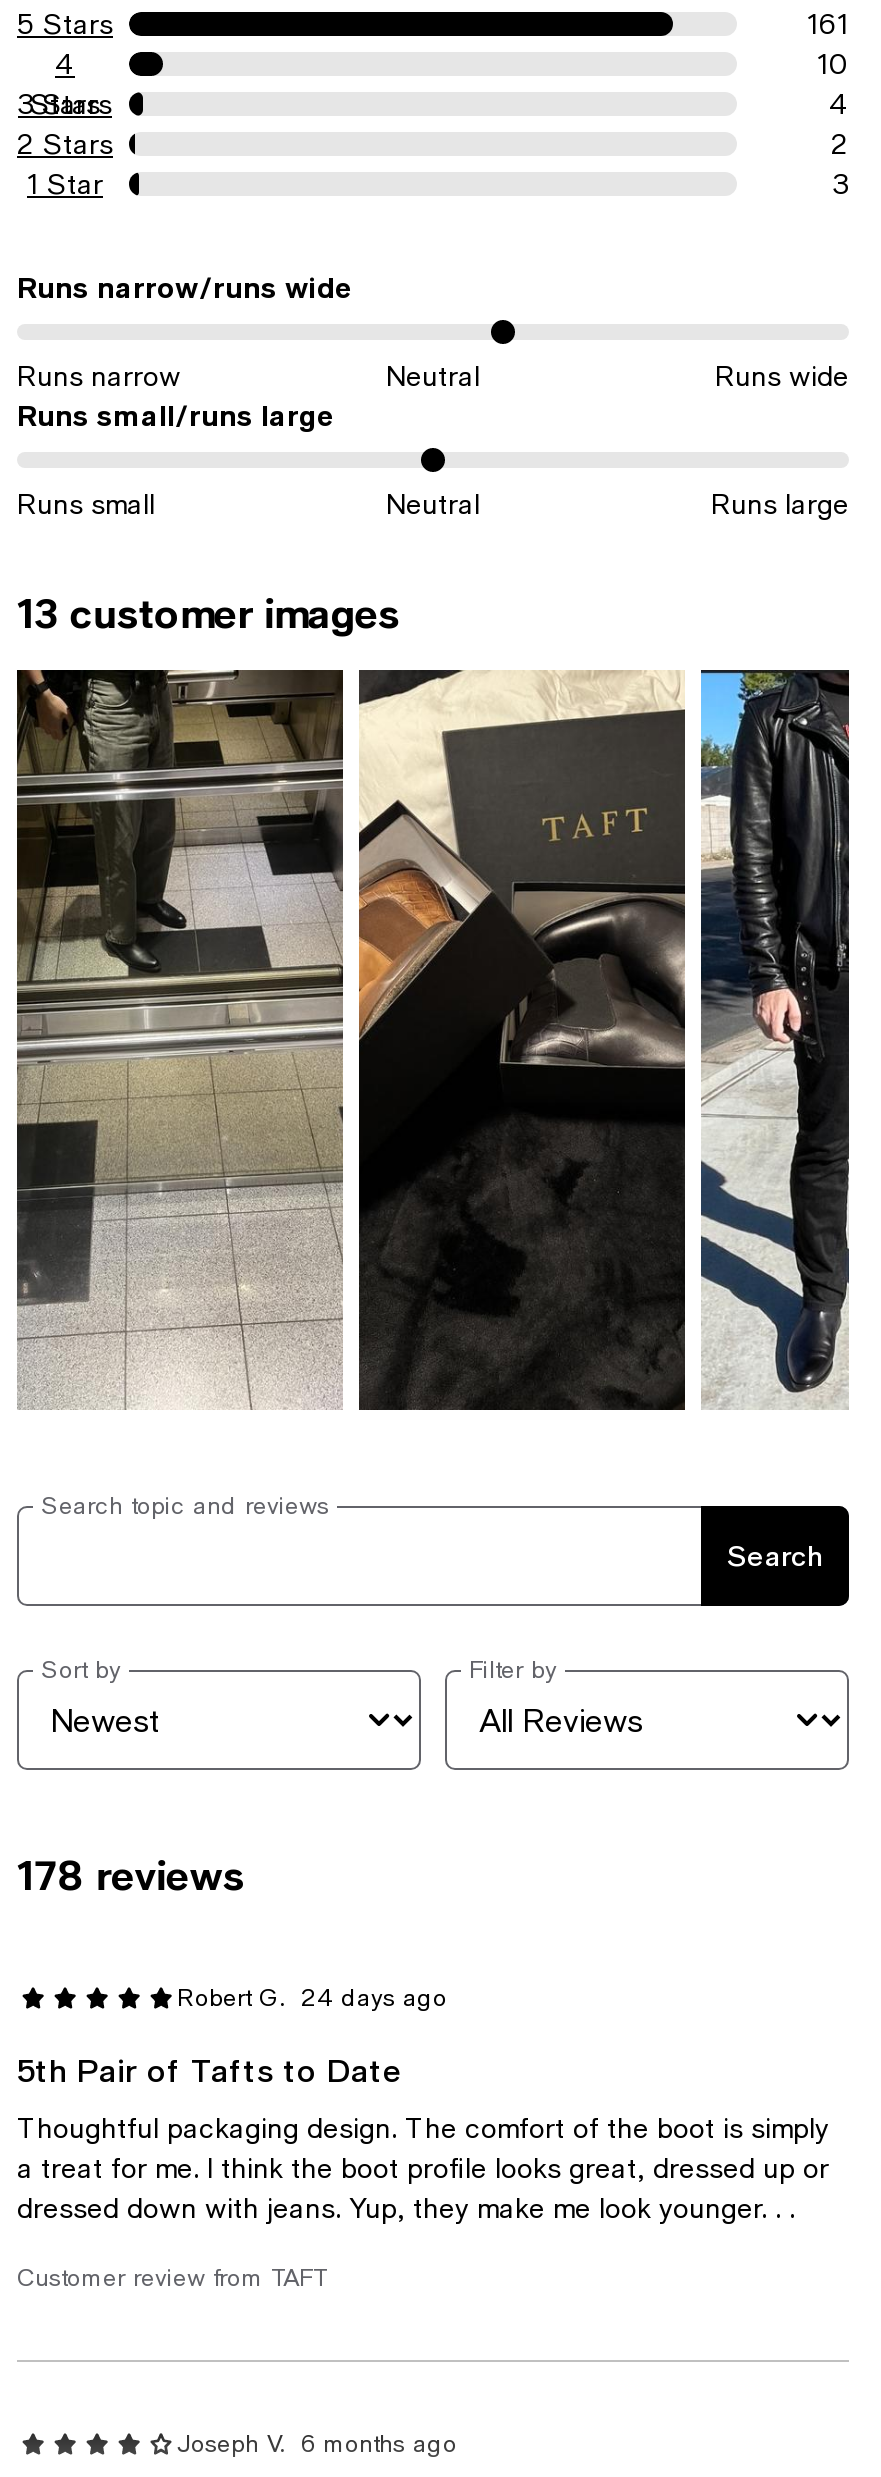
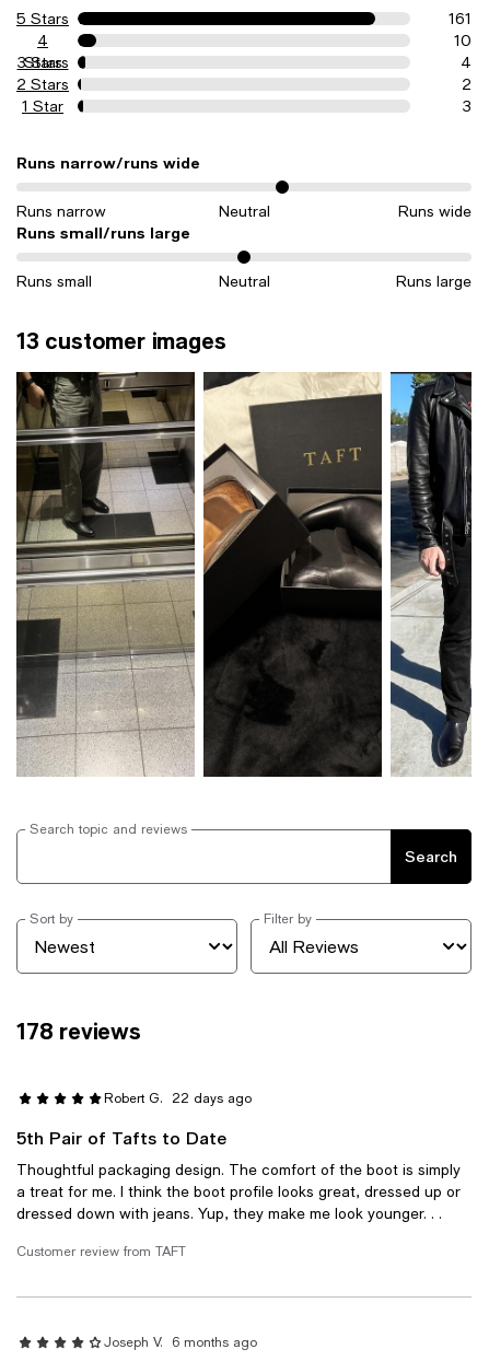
[177,1984,447,2012] Robert G. 24 days ago -> [104,1091,252,1106] Robert G. 22 days ago

